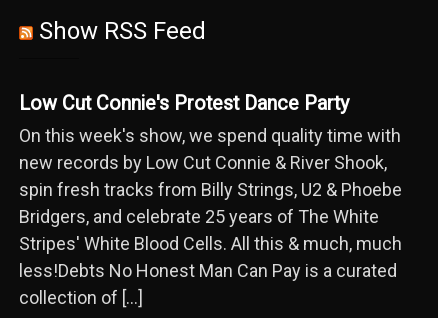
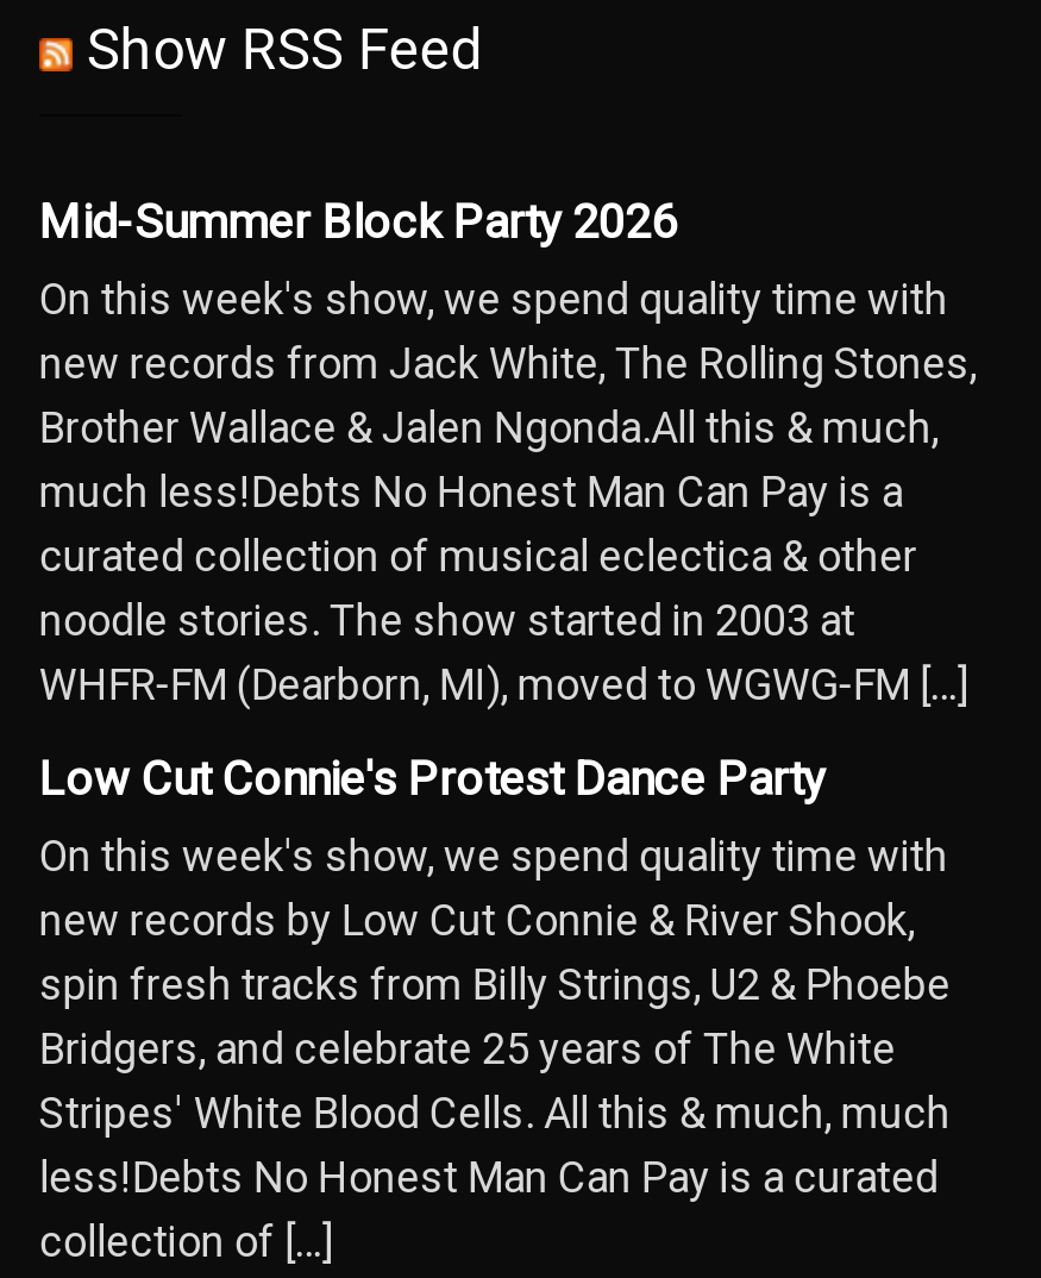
none -> [39,195,977,709] Mid-Summer Block Party 2026 | On this week's show, we spend quality time with | new records from Jack White, The Rolling Stones, | Brother Wallace & Jalen Ngonda.All this & much, | much less!Debts No Honest Man Can Pay is a | curated collection of musical eclectica & other | noodle stories. The show started in 2003 at | WHFR-FM (Dearborn, MI), moved to WGWG-FM […]

